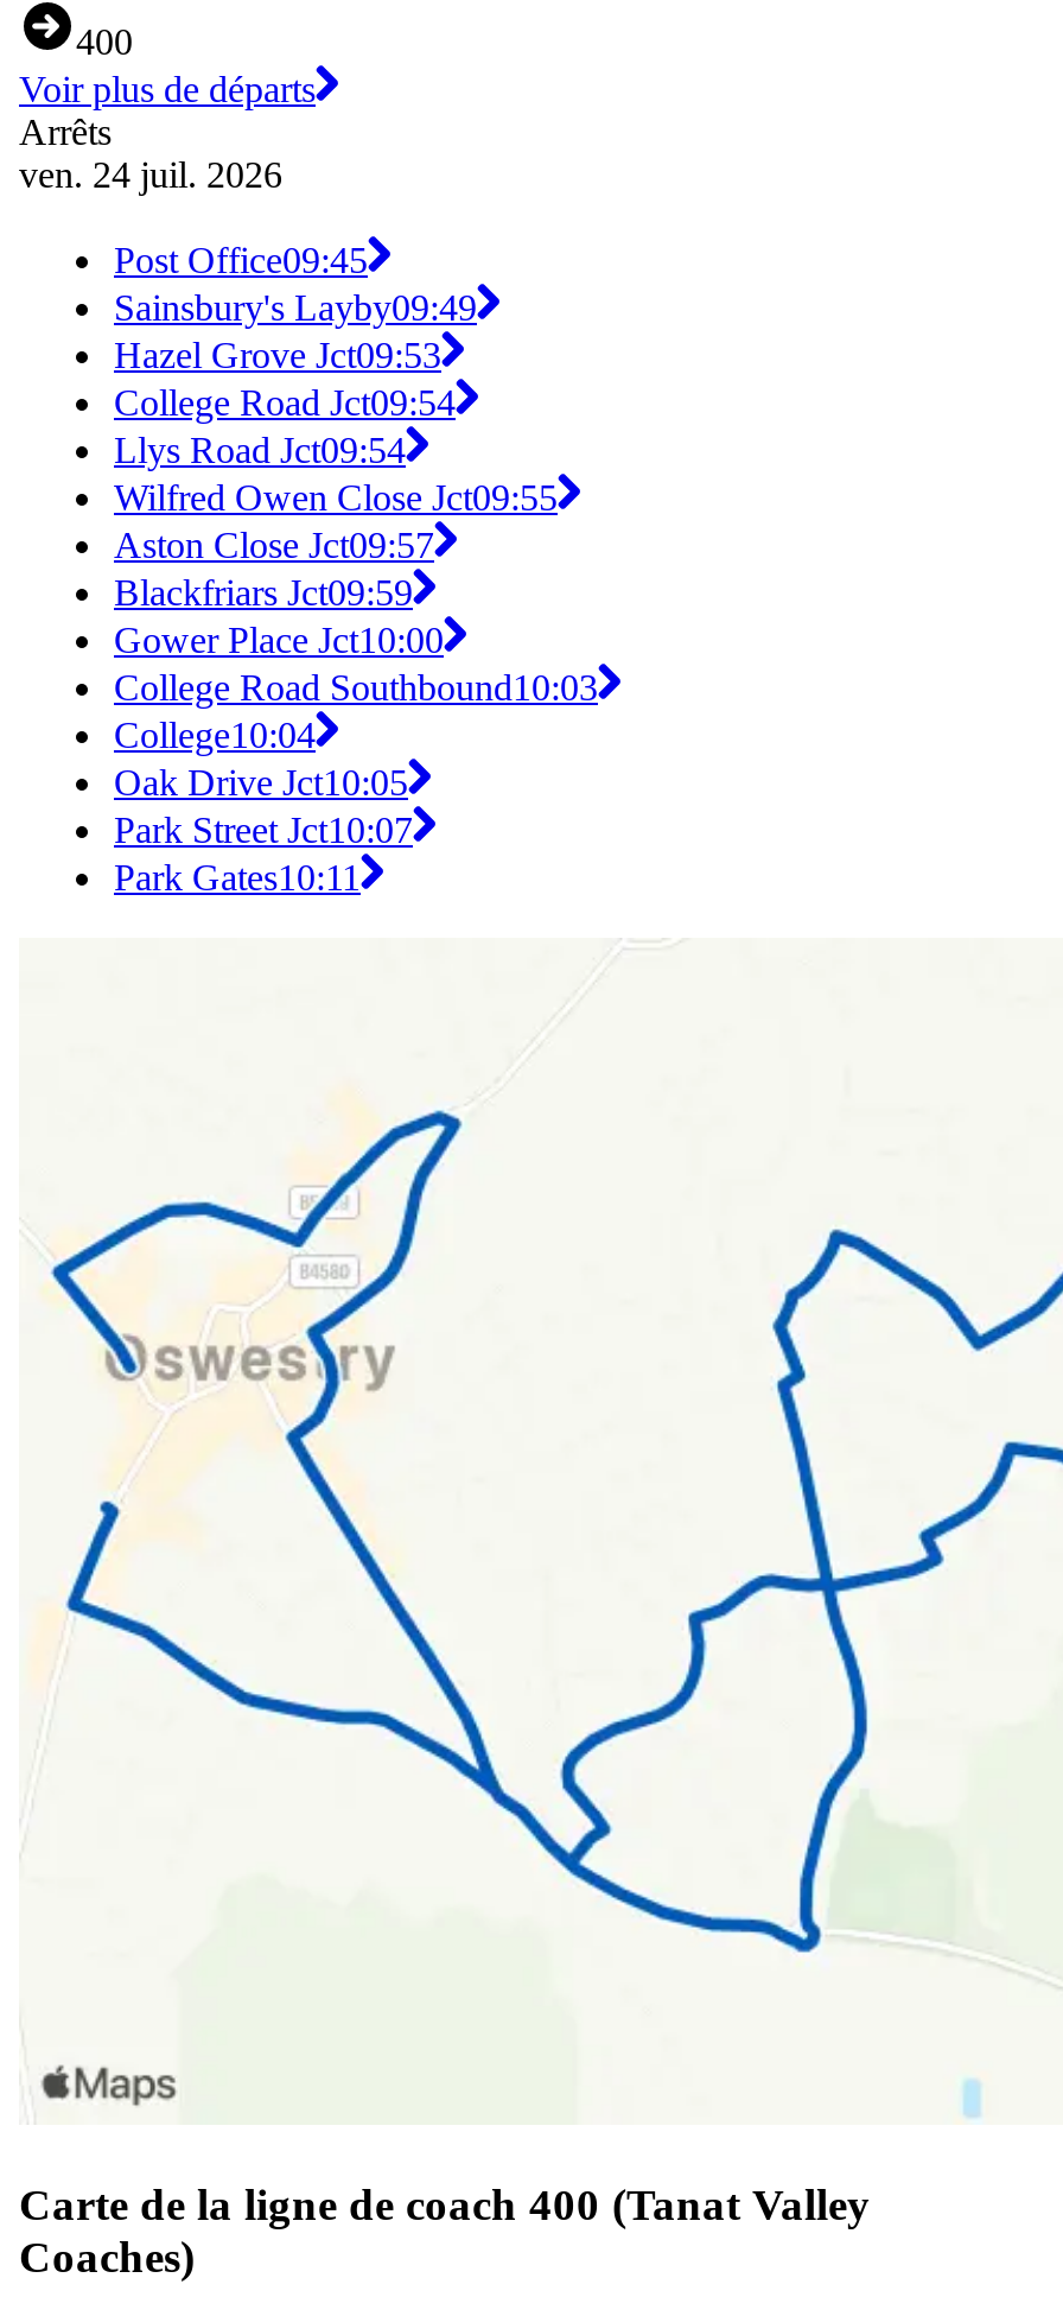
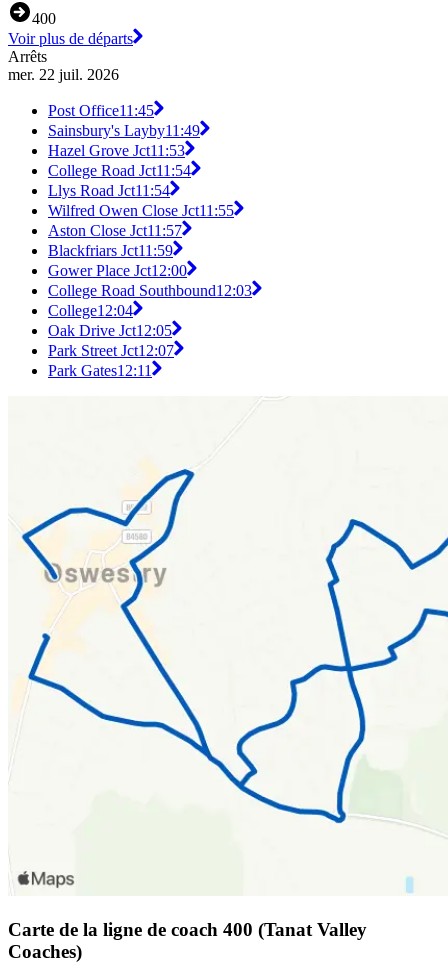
[19,155,282,195] ven. 24 juil. 2026 -> [8,66,119,83] mer. 22 juil. 2026
[114,240,368,281] Post Office09:45 -> [48,102,154,119] Post Office11:45
[114,288,477,328] Sainsbury's Layby09:49 -> [48,122,200,139] Sainsbury's Layby11:49
[114,335,441,376] Hazel Grove Jct09:53 -> [48,142,185,159] Hazel Grove Jct11:53
[114,383,456,423] College Road Jct09:54 -> [48,162,191,179] College Road Jct11:54
[114,430,406,471] Llys Road Jct09:54 -> [48,182,170,199] Llys Road Jct11:54
[114,478,558,518] Wilfred Owen Close Jct09:55 -> [48,202,234,219] Wilfred Owen Close Jct11:55
[114,525,434,566] Aston Close Jct09:57 -> [48,222,182,239] Aston Close Jct11:57
[114,573,413,613] Blackfriars Jct09:59 -> [48,242,173,259] Blackfriars Jct11:59
[114,620,444,660] Gower Place Jct10:00 -> [48,262,187,279] Gower Place Jct12:00
[114,668,598,708] College Road Southbound10:03 -> [48,282,252,299] College Road Southbound12:03
[114,715,316,755] College10:04 -> [48,302,133,319] College12:04
[114,763,408,803] Oak Drive Jct10:05 -> [48,322,172,339] Oak Drive Jct12:05
[114,810,413,850] Park Street Jct10:07 -> [48,342,174,359] Park Street Jct12:07
[114,858,361,898] Park Gates10:11 -> [48,362,152,379] Park Gates12:11

